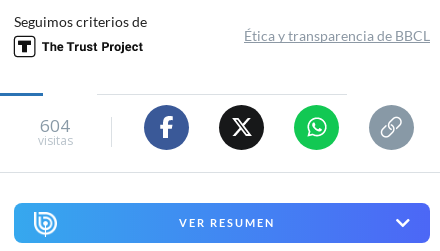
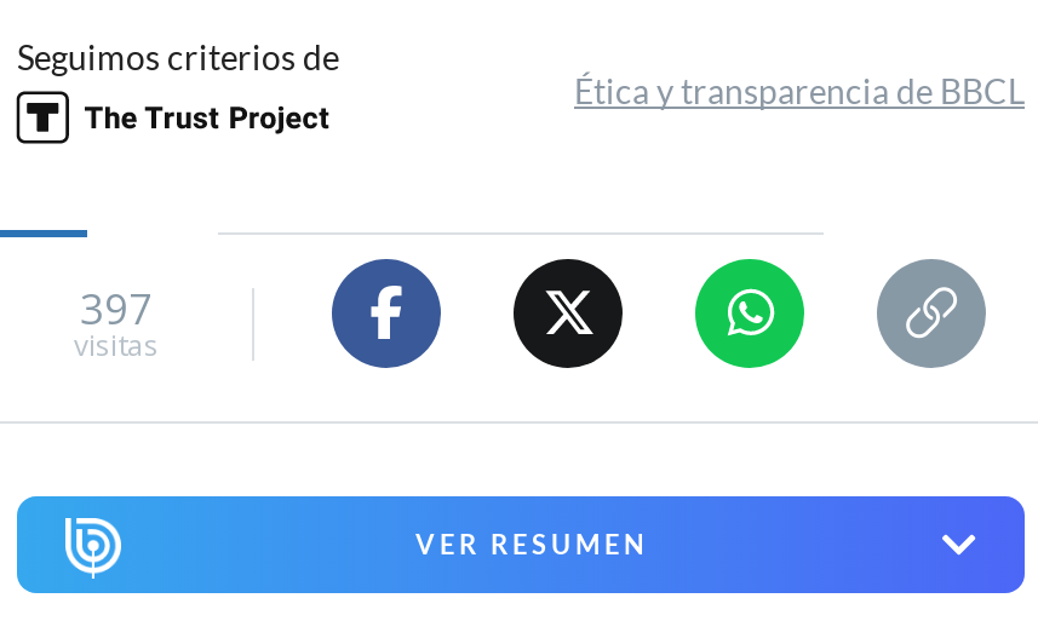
[40,114,70,137] 604 -> [80,281,153,337] 397

